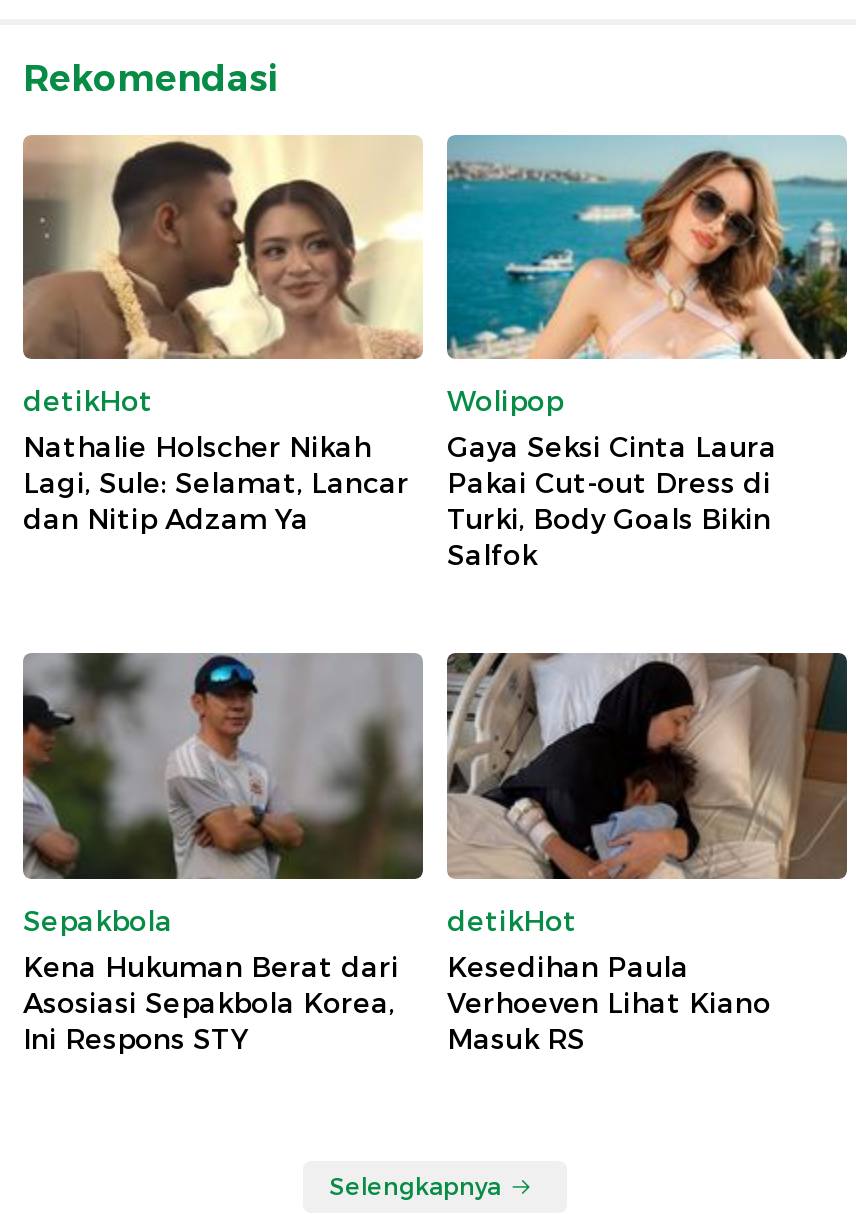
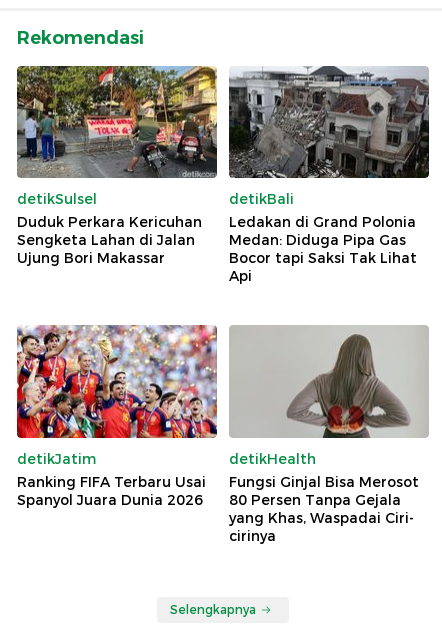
[23,135,423,538] [image] | detikHot | Nathalie Holscher Nikah | Lagi, Sule: Selamat, Lancar | dan Nitip Adzam Ya -> [16,65,218,267] [image] | detikSulsel | Duduk Perkara Kericuhan | Sengketa Lahan di Jalan | Ujung Bori Makassar
[445,135,847,574] [image] | Wolipop | Gaya Seksi Cinta Laura | Pakai Cut-out Dress di | Turki, Body Goals Bikin | Salfok -> [228,66,430,285] [image] | detikBali | Ledakan di Grand Polonia | Medan: Diduga Pipa Gas | Bocor tapi Saksi Tak Lihat | Api
[21,651,425,1057] [image] | Sepakbola | Kena Hukuman Berat dari | Asosiasi Sepakbola Korea, | Ini Respons STY -> [16,325,217,509] [image] | detikJatim | Ranking FIFA Terbaru Usai | Spanyol Juara Dunia 2026
[447,653,847,1057] [image] | detikHot | Kesedihan Paula | Verhoeven Lihat Kiano | Masuk RS -> [229,325,428,545] [image] | detikHealth | Fungsi Ginjal Bisa Merosot | 80 Persen Tanpa Gejala | yang Khas, Waspadai Ciri- | cirinya

